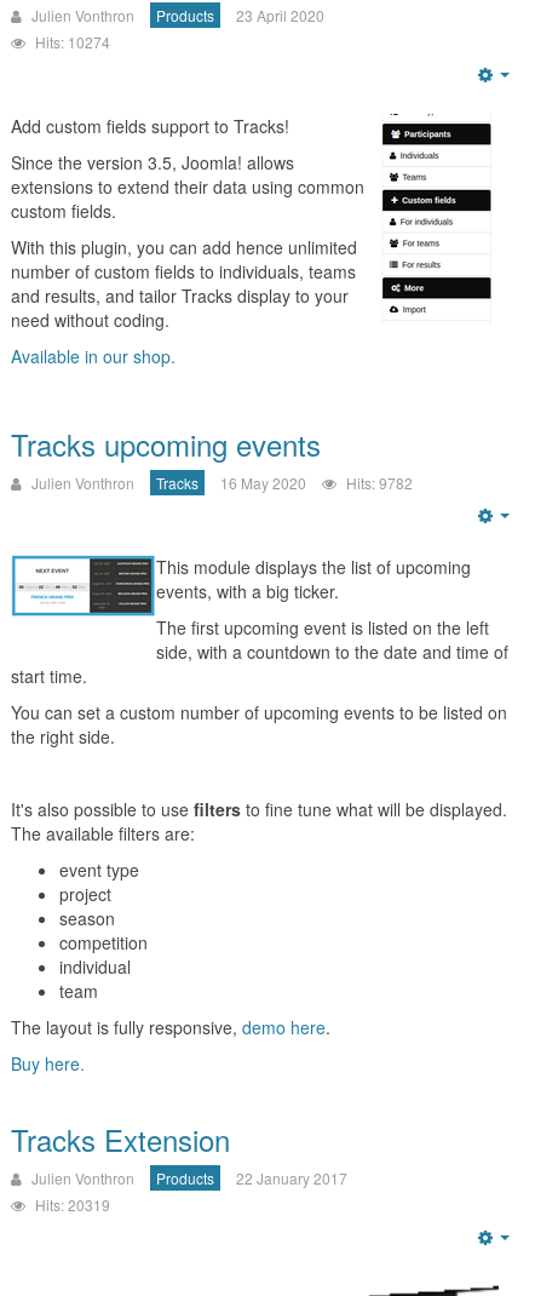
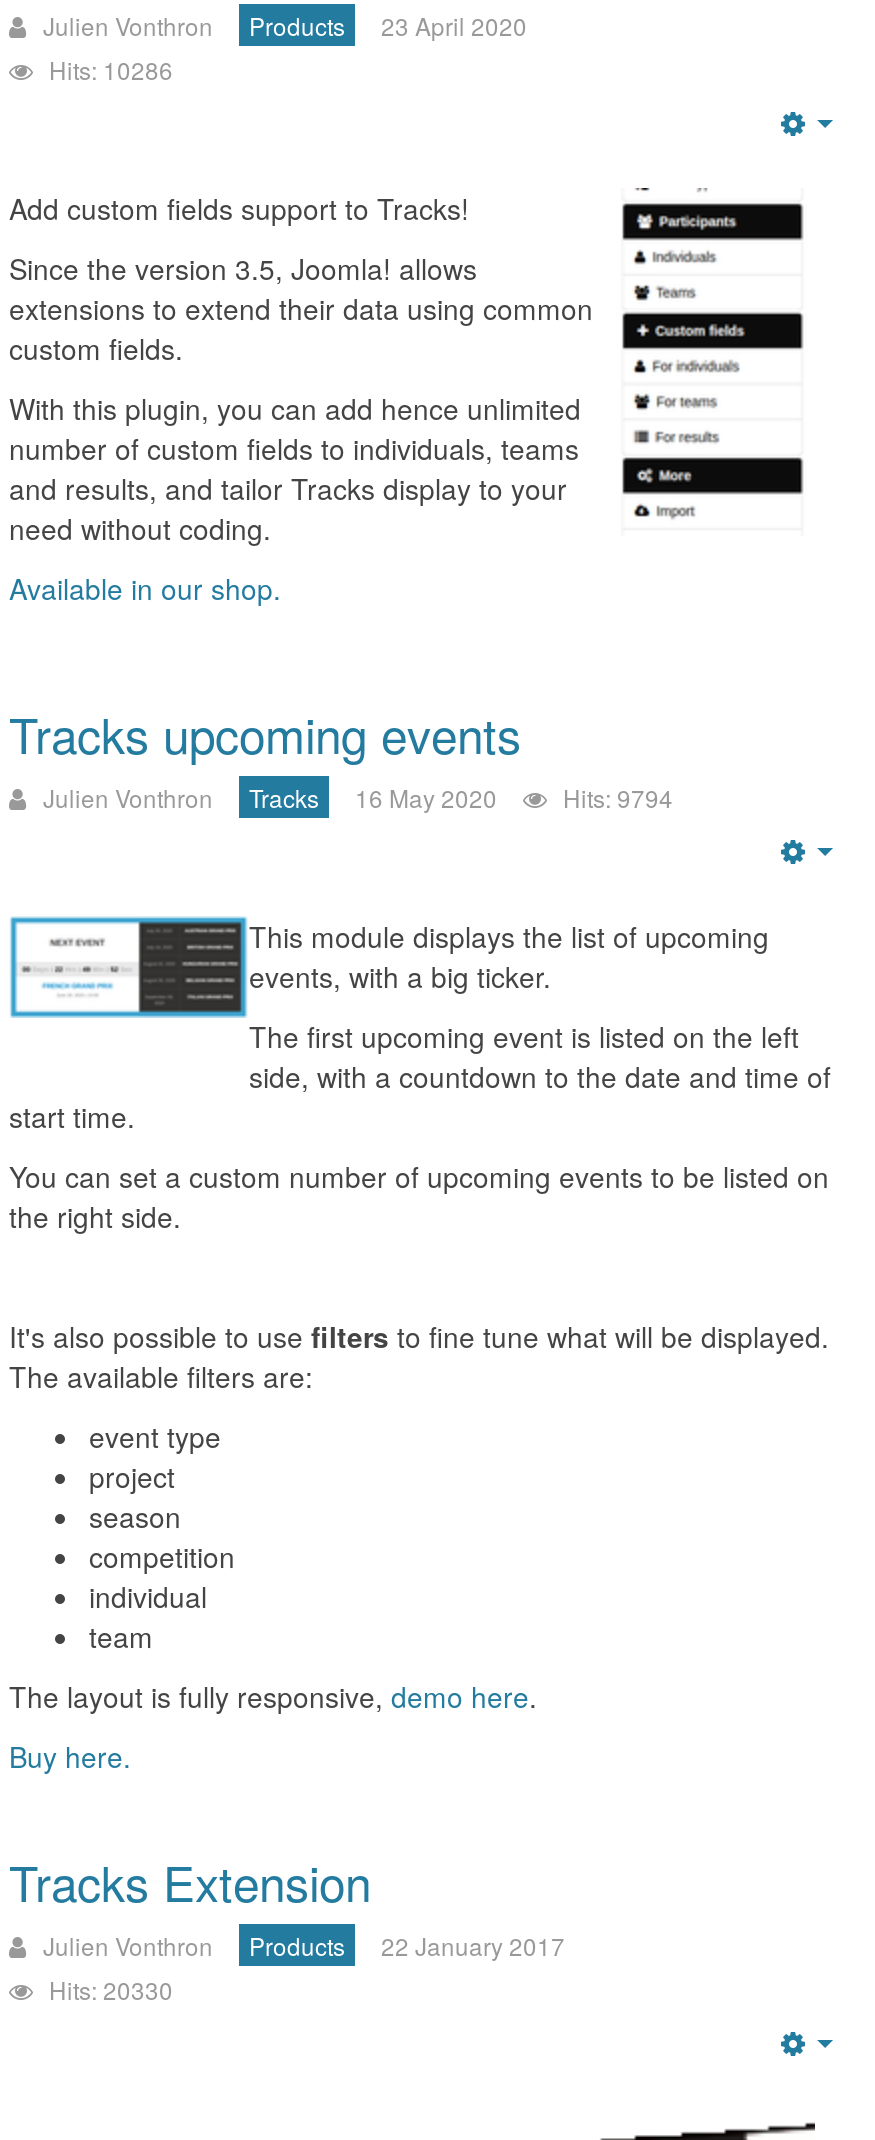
[35,31,110,52] Hits: 10274 -> [49,52,173,86] Hits: 10286
[31,472,413,493] Julien Vonthron Tracks 16 May 2020 Hits: 9782 -> [43,780,673,814] Julien Vonthron Tracks 16 May 2020 Hits: 9794
[35,1194,110,1215] Hits: 20319 -> [49,1972,173,2006] Hits: 20330

